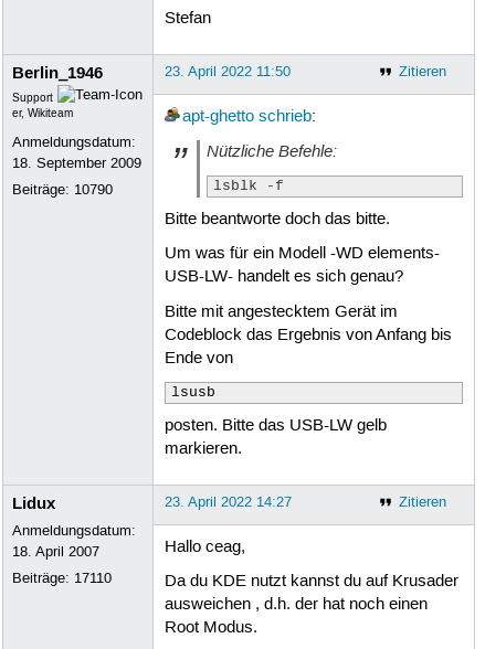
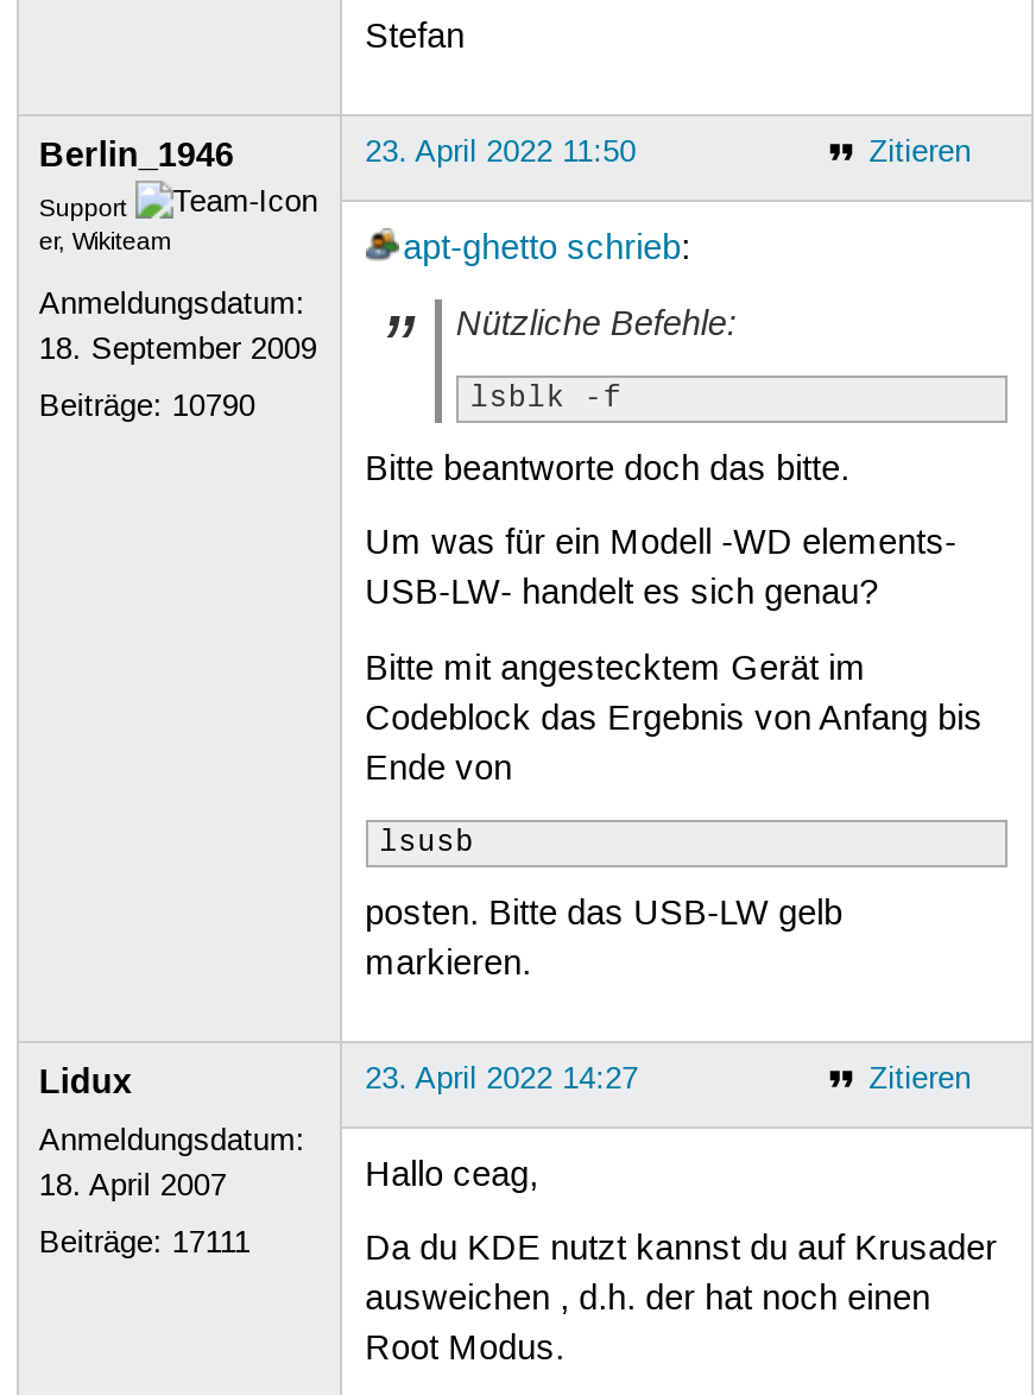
[13,569,112,587] Beiträge: 17110 -> [39,1223,250,1261] Beiträge: 17111

